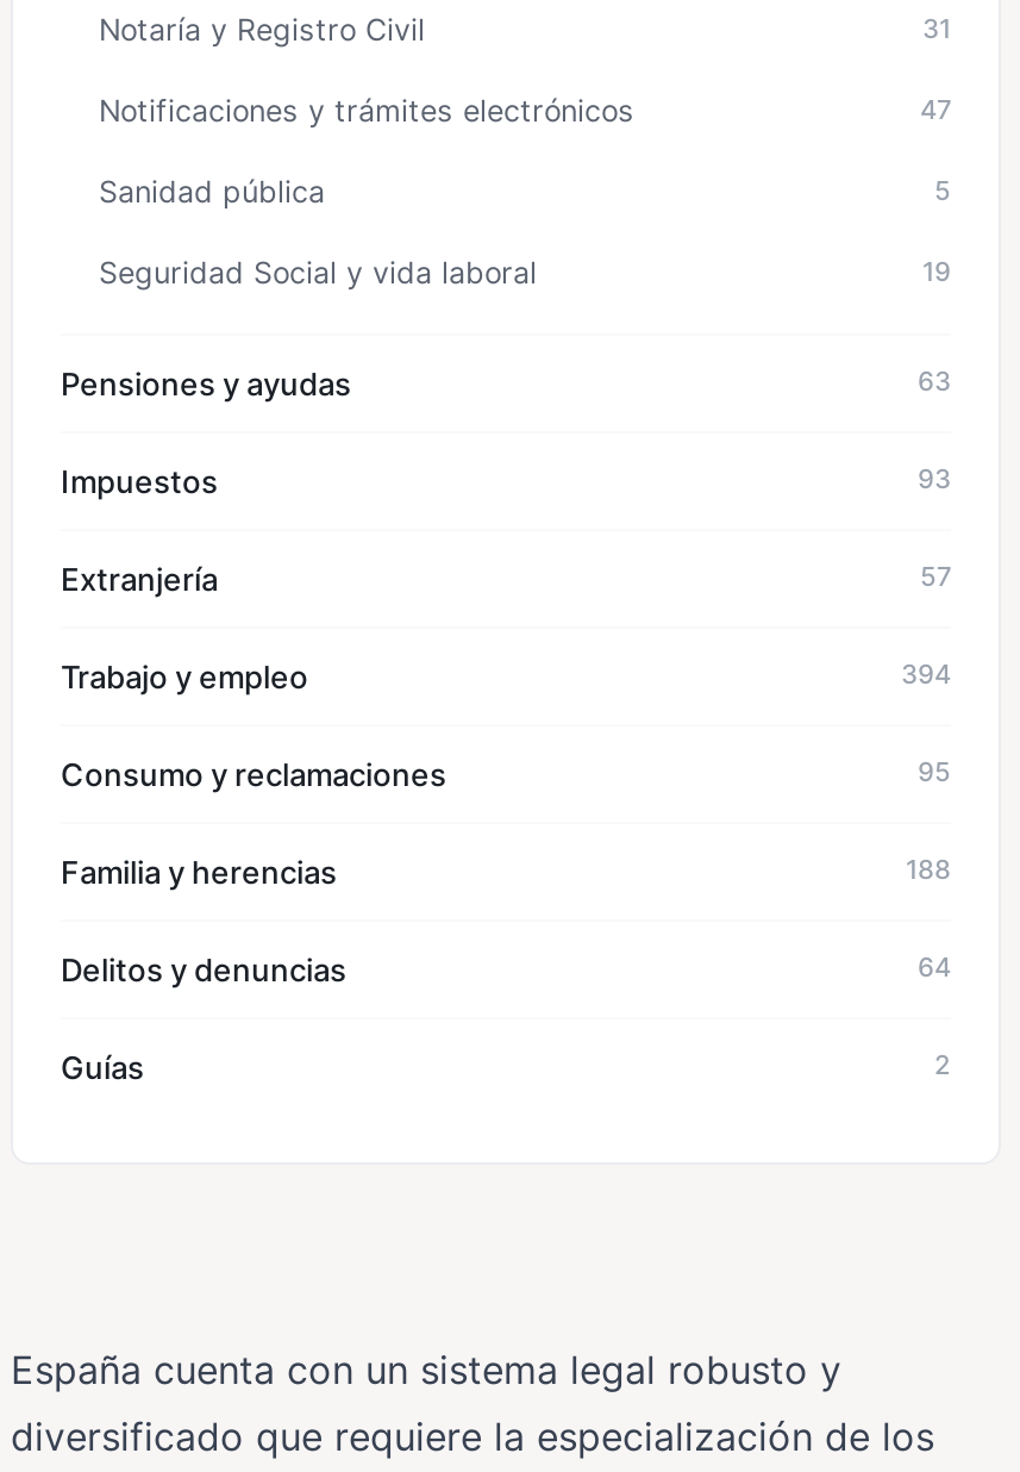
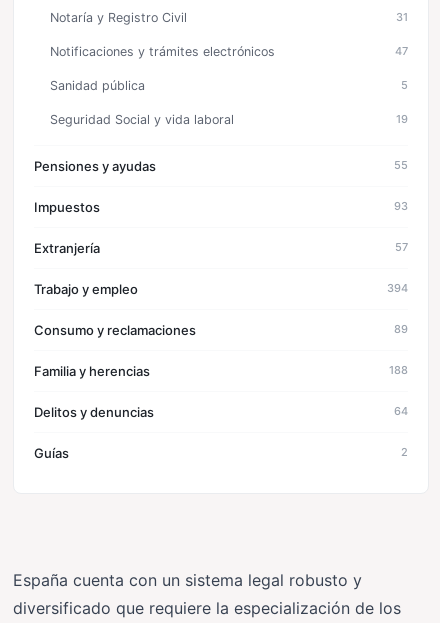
[918,364,951,398] 63 -> [394,158,408,172] 55
[918,755,951,788] 95 -> [394,322,408,336] 89

